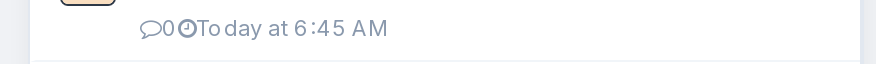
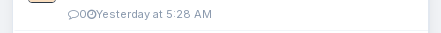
[196,14,388,42] Today at 6:45 AM -> [96,7,212,21] Yesterday at 5:28 AM

